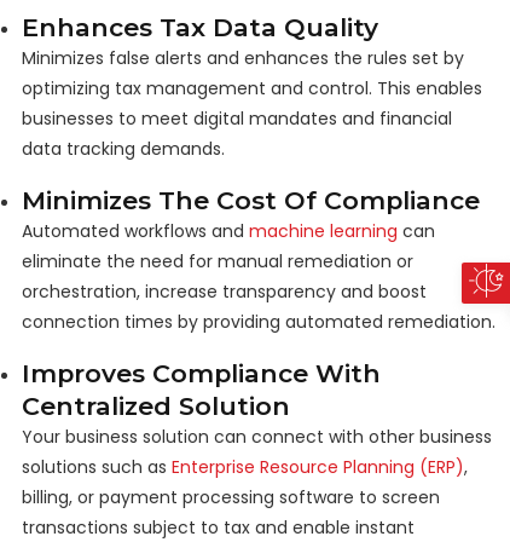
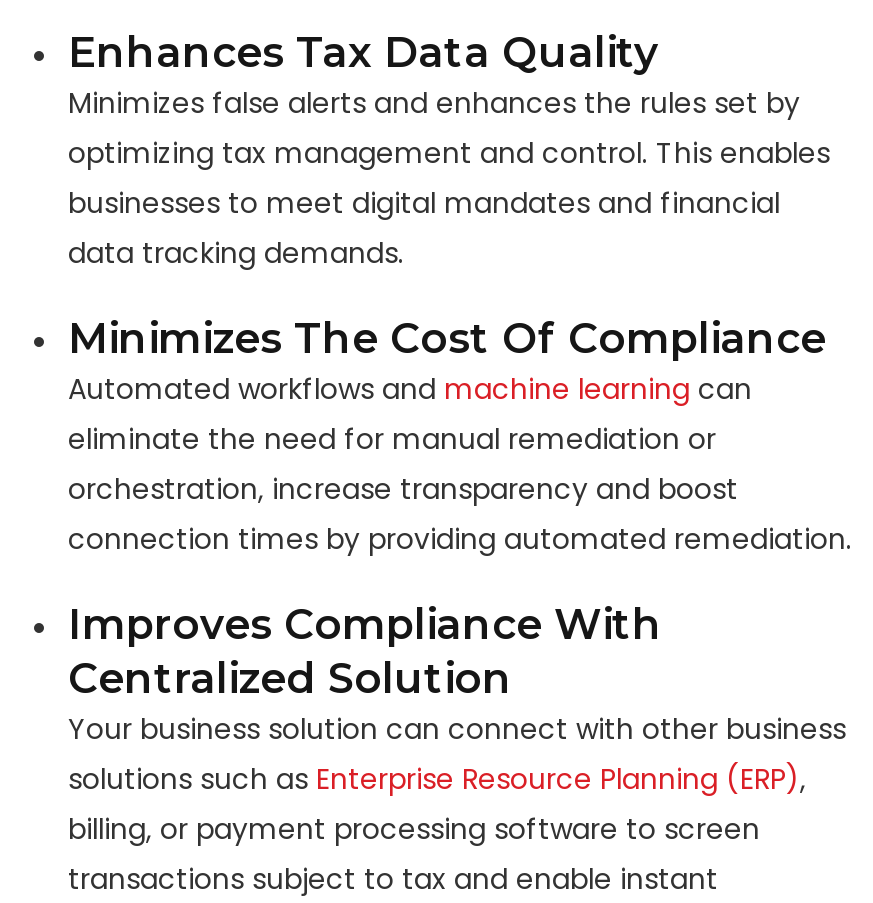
[460,261,506,305] [image] -> none

